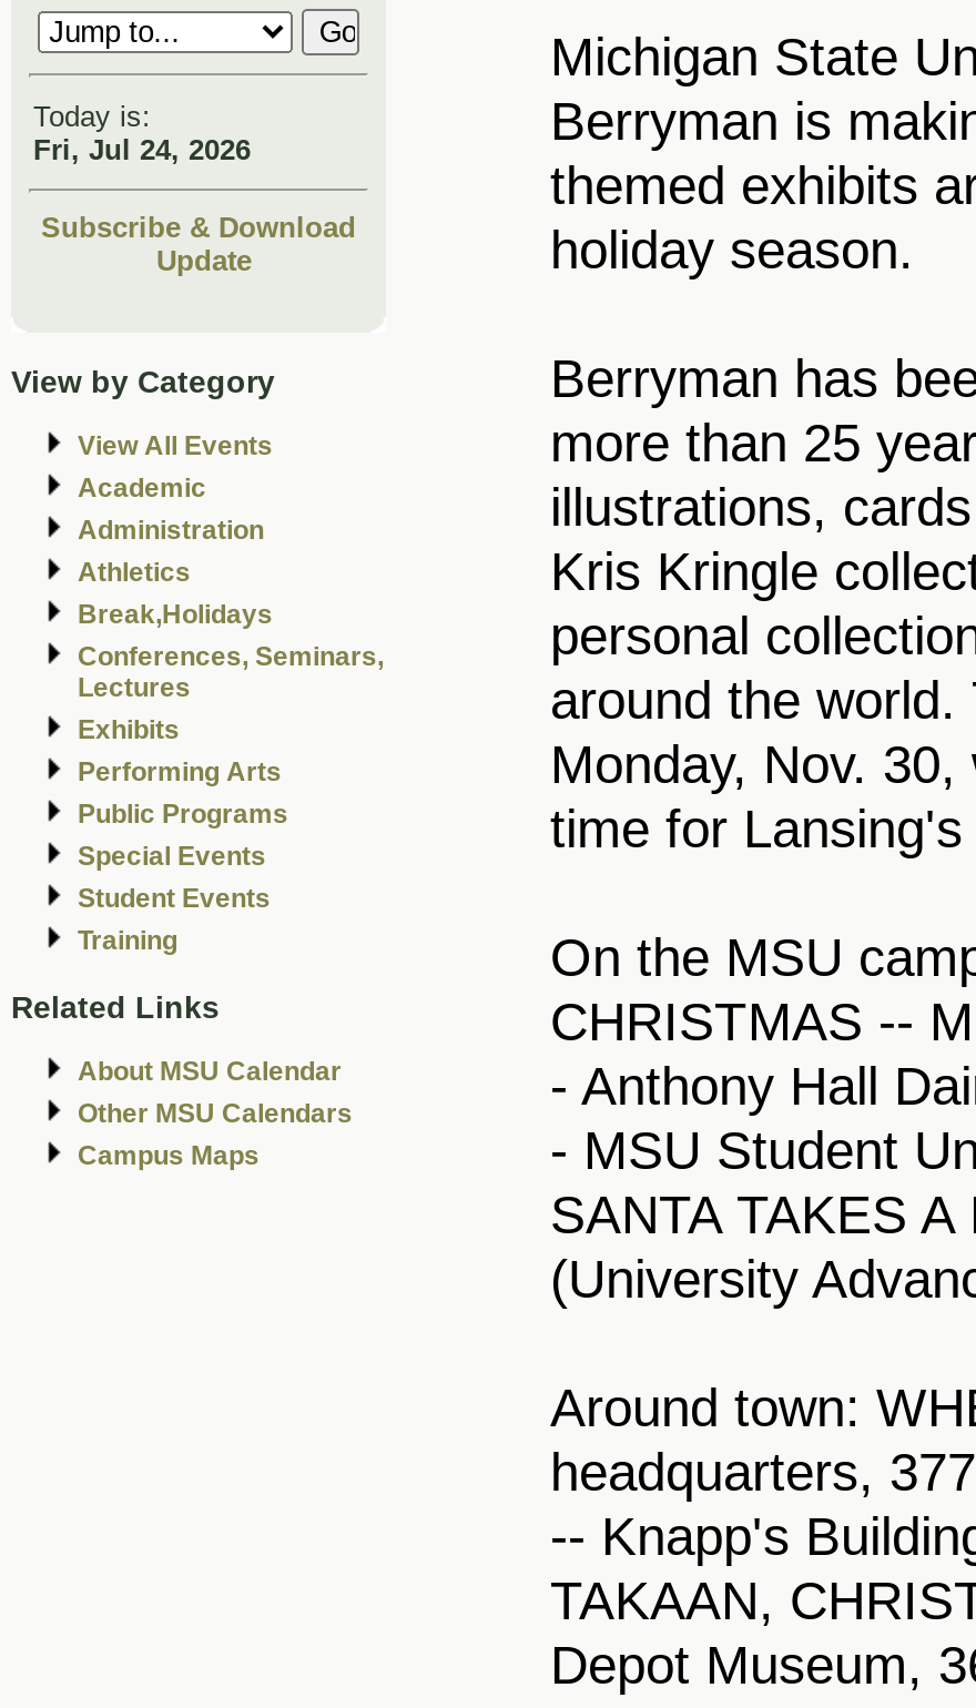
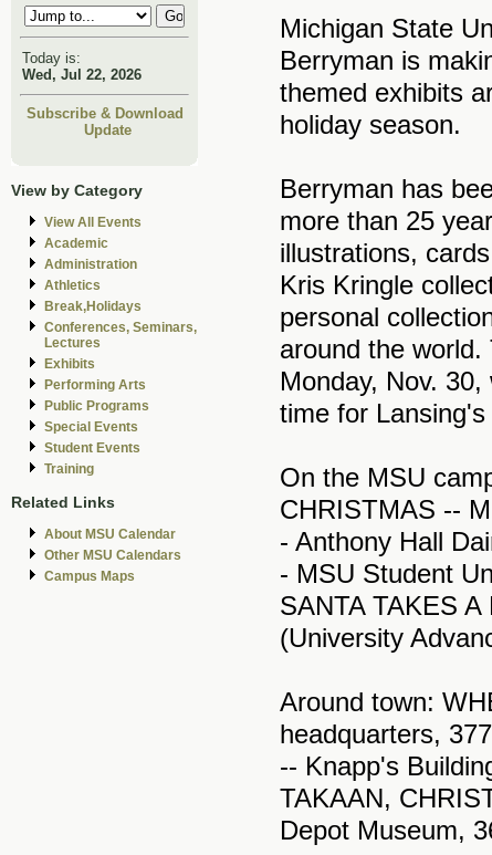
[33,134,251,167] Fri, Jul 24, 2026 -> [22,67,142,83] Wed, Jul 22, 2026

